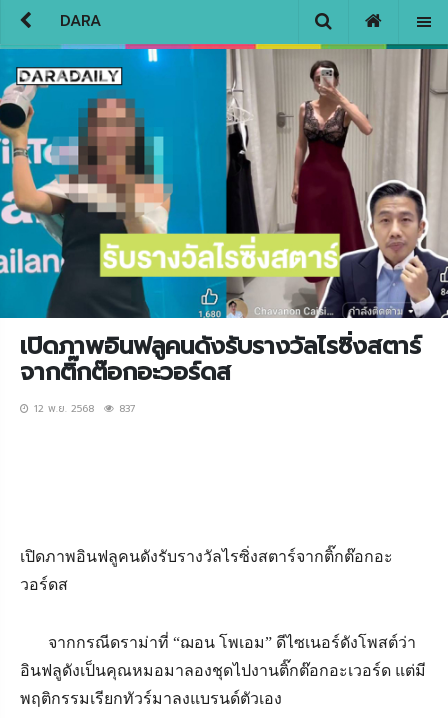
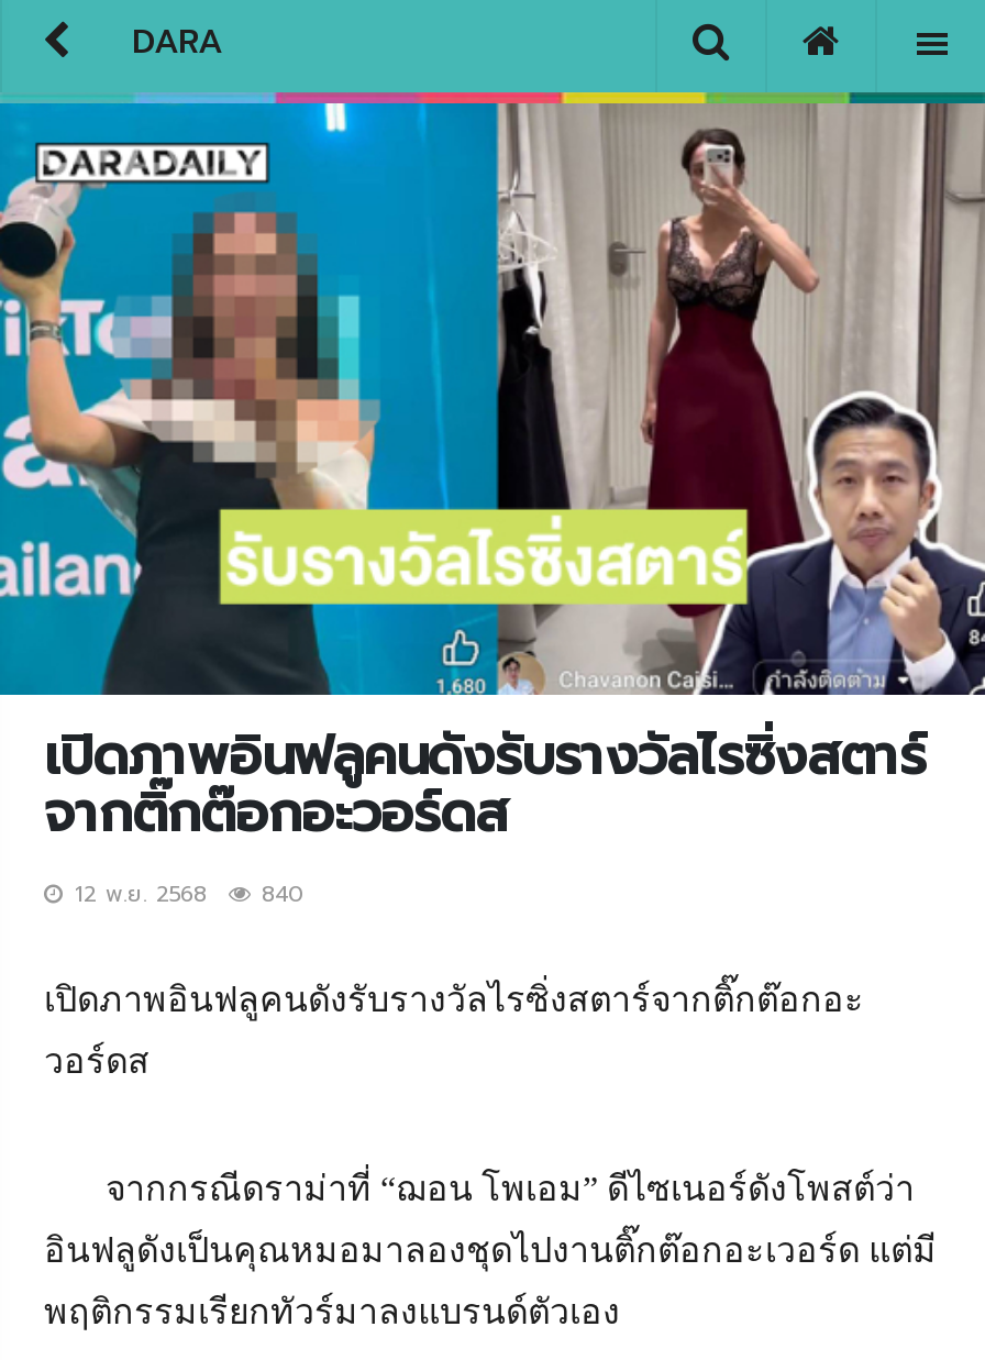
[34,401,135,416] 12 พ.ย. 2568 837 -> [75,877,303,910] 12 พ.ย. 2568 840

